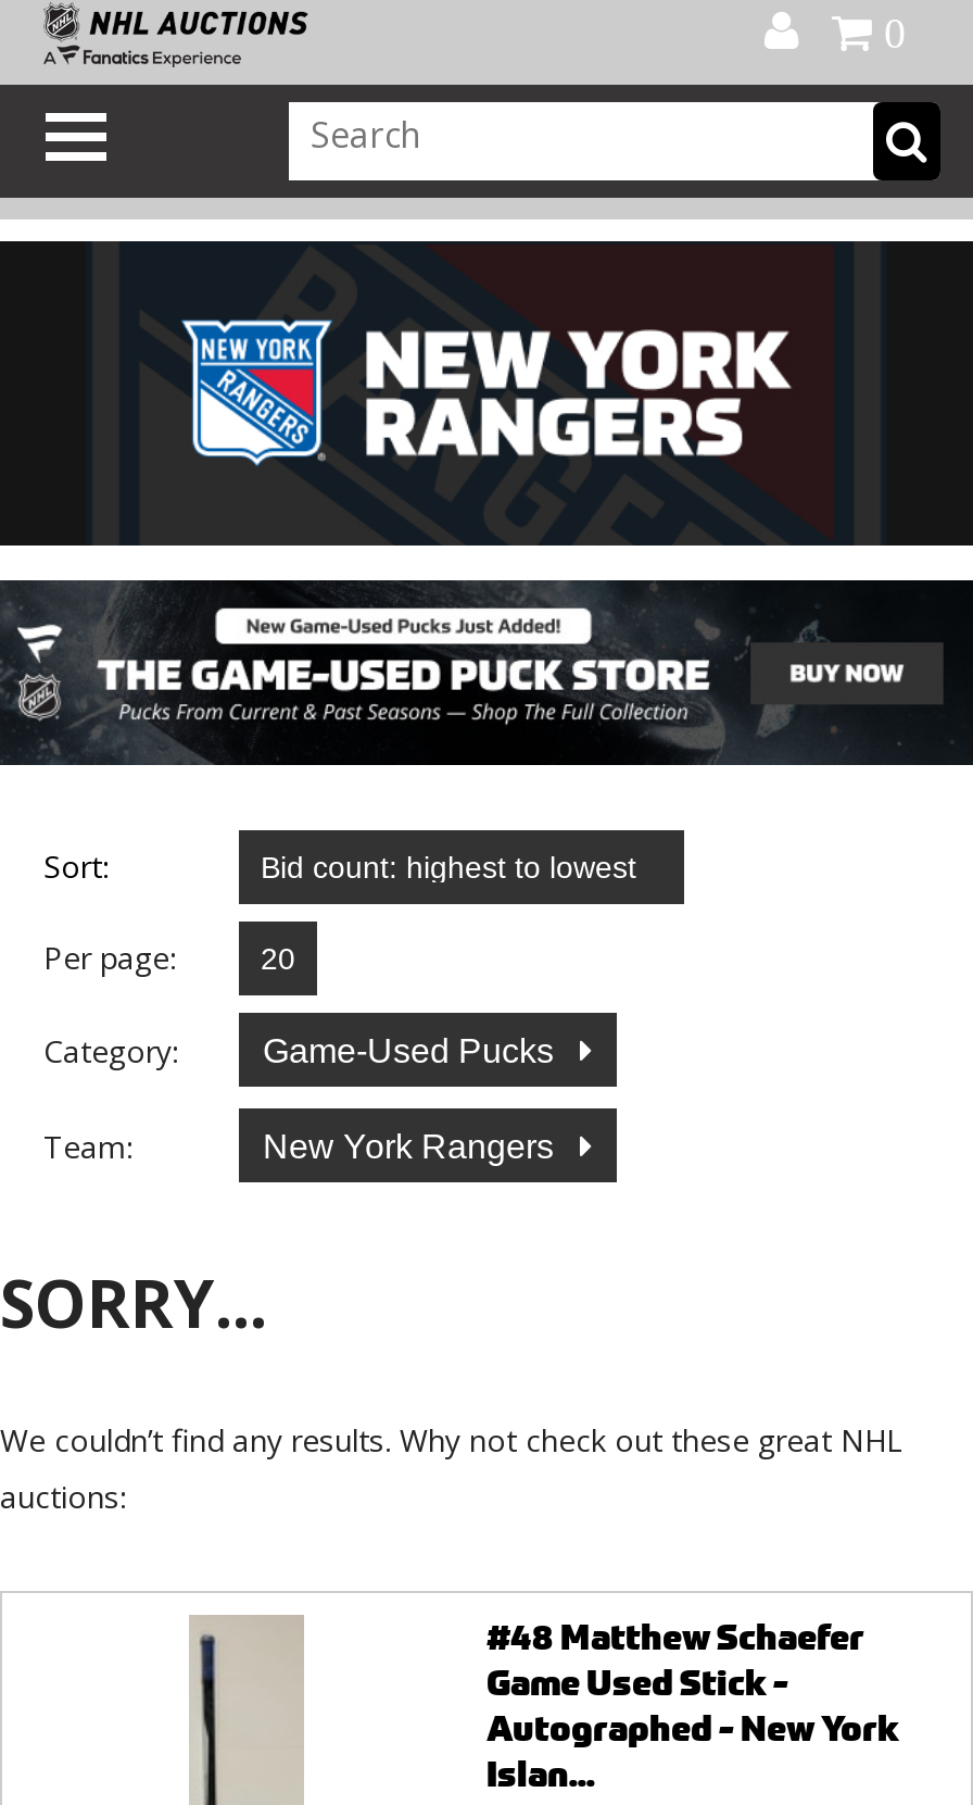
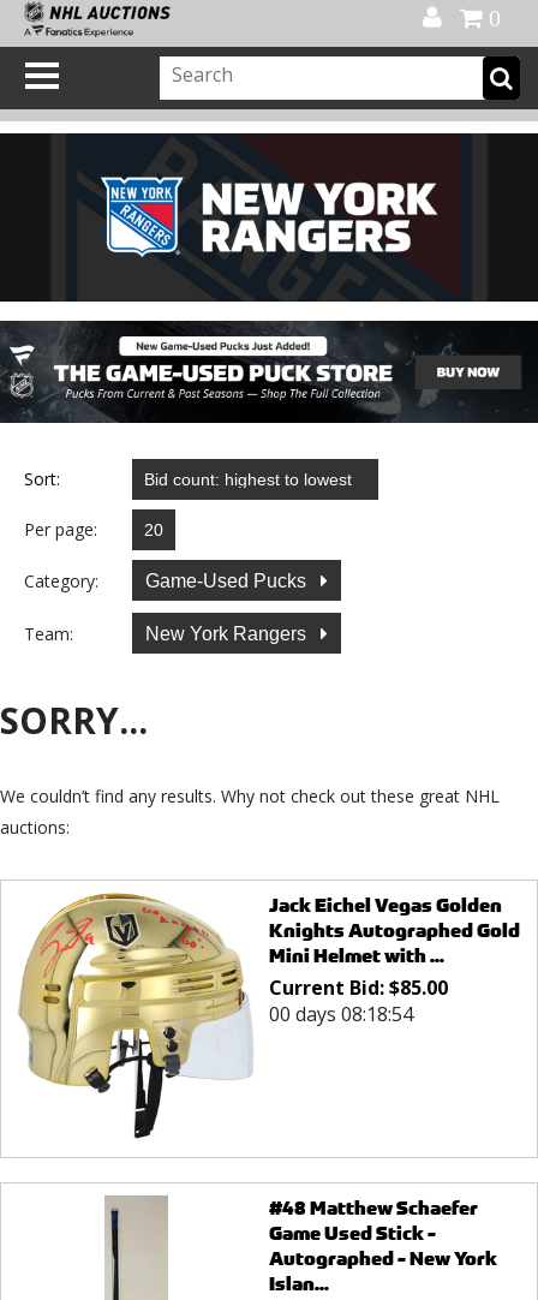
none -> [18,893,520,1139] [image] | Jack Eichel Vegas Golden | Knights Autographed Gold | Mini Helmet with ... | Current Bid: $85.00 | 00 days 08:18:54

